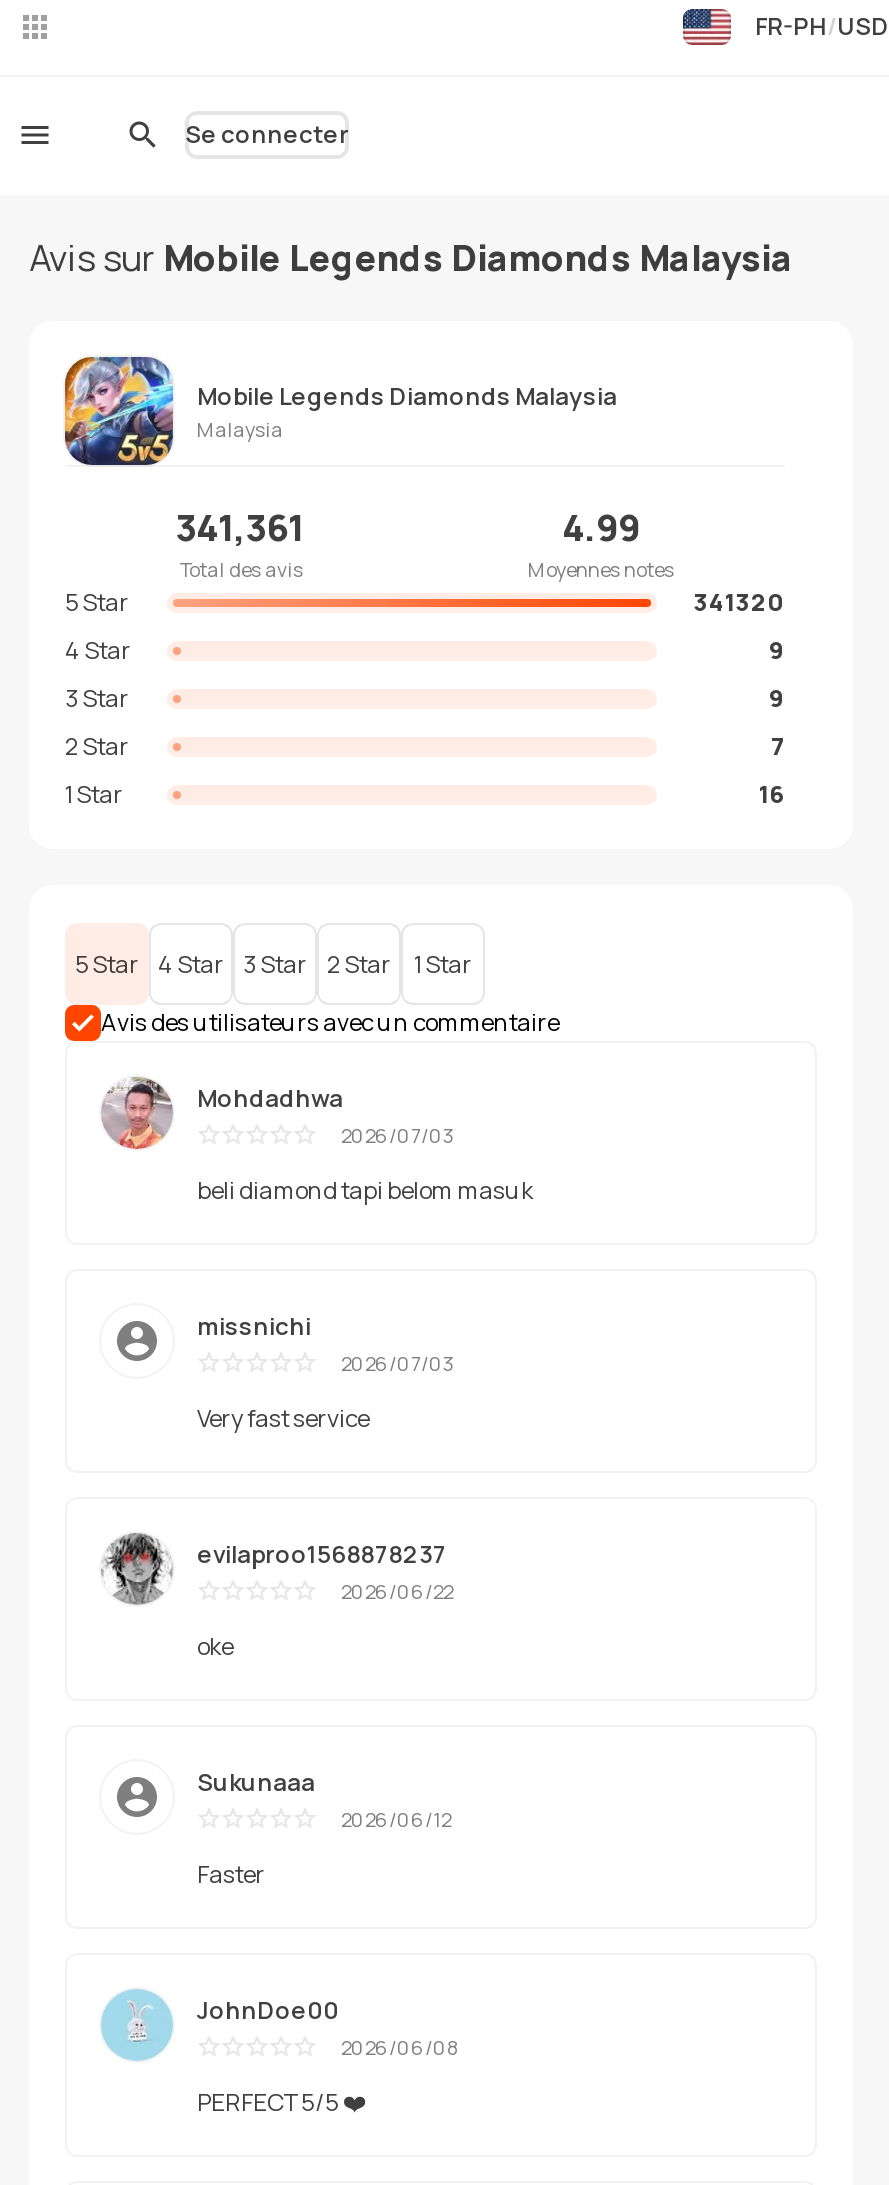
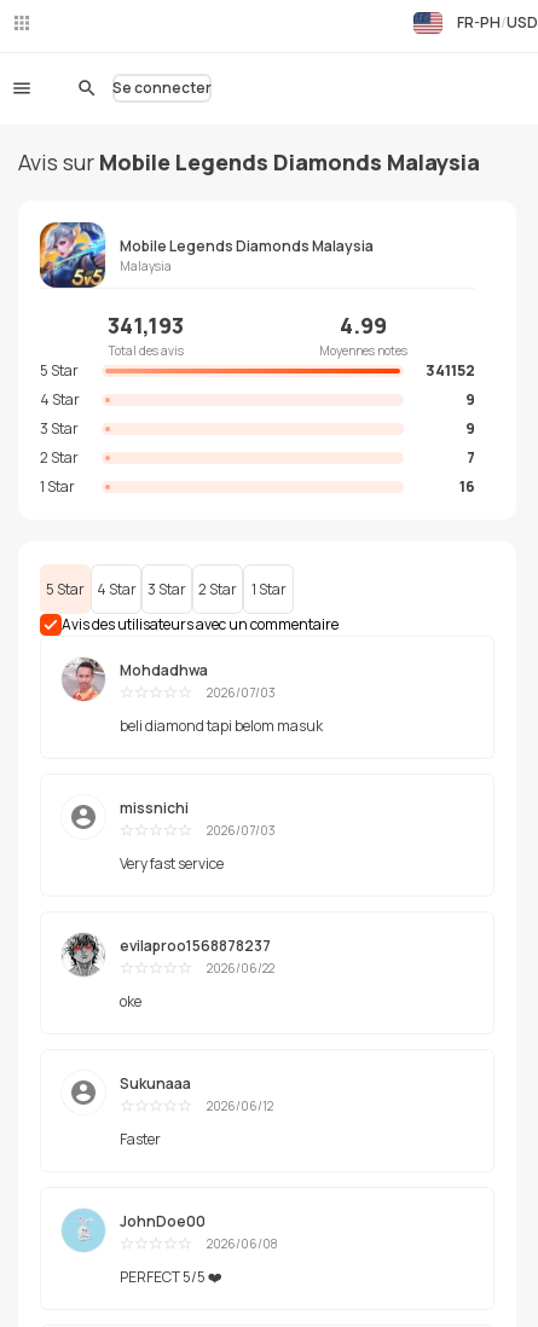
[176,503,306,551] 341,361 -> [108,311,184,340] 341,193
[693,585,785,619] 341320 -> [426,360,475,381] 341152

